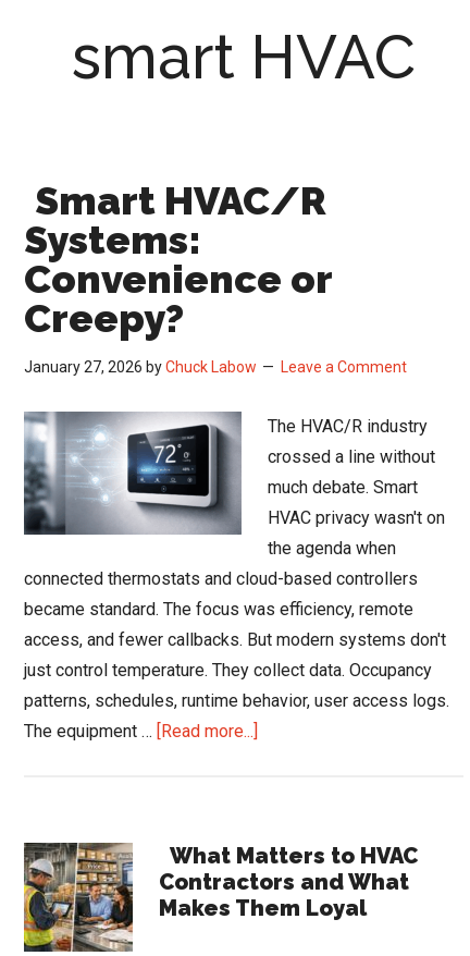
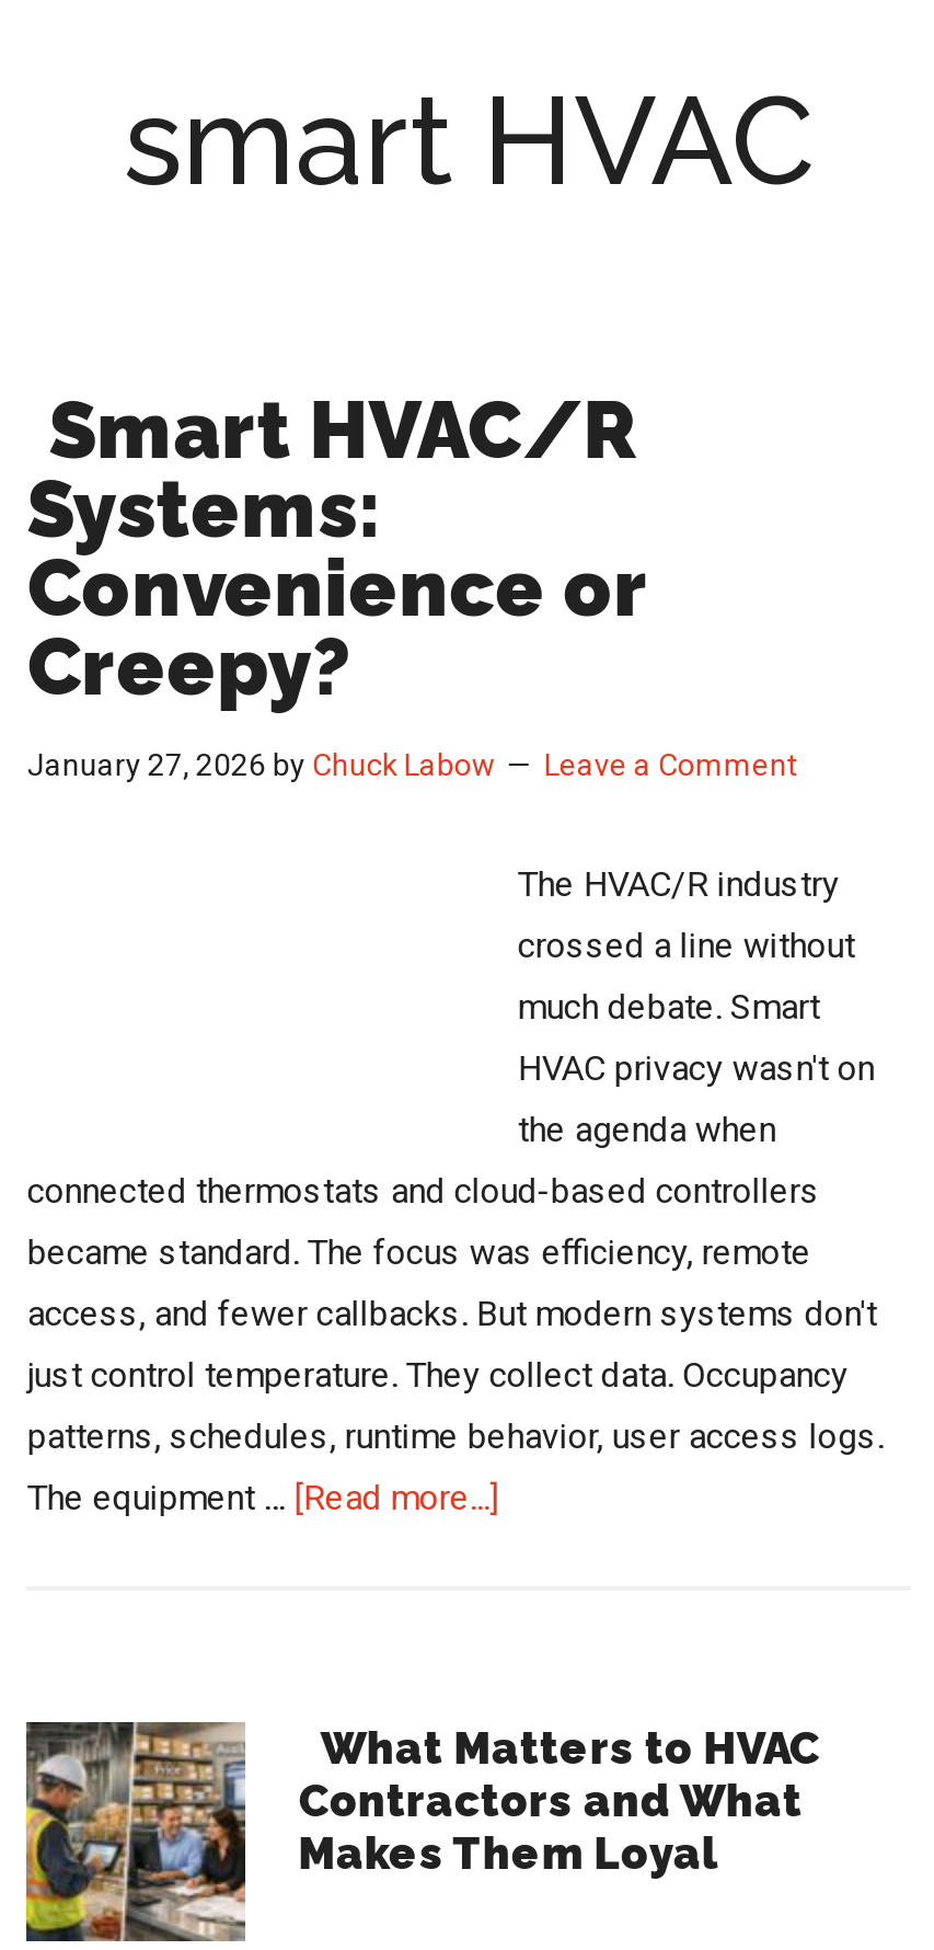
[23,410,243,536] [image] -> none

